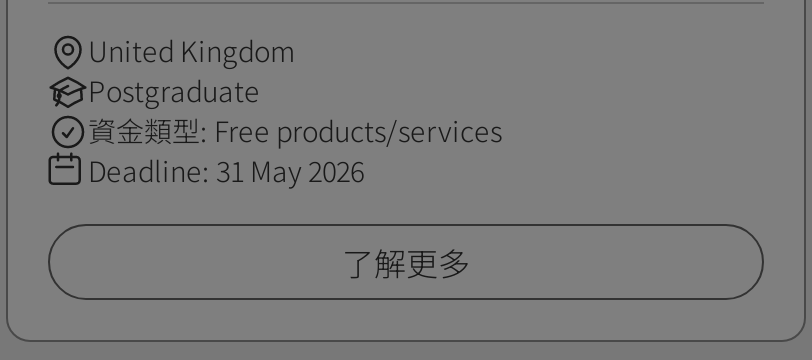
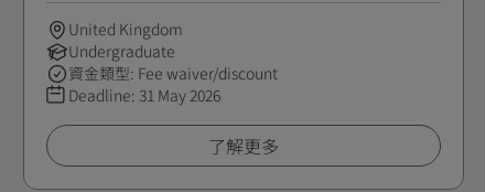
[88,70,502,150] Postgraduate | 資金類型: Free products/services -> [68,40,278,84] Undergraduate | 資金類型: Fee waiver/discount

